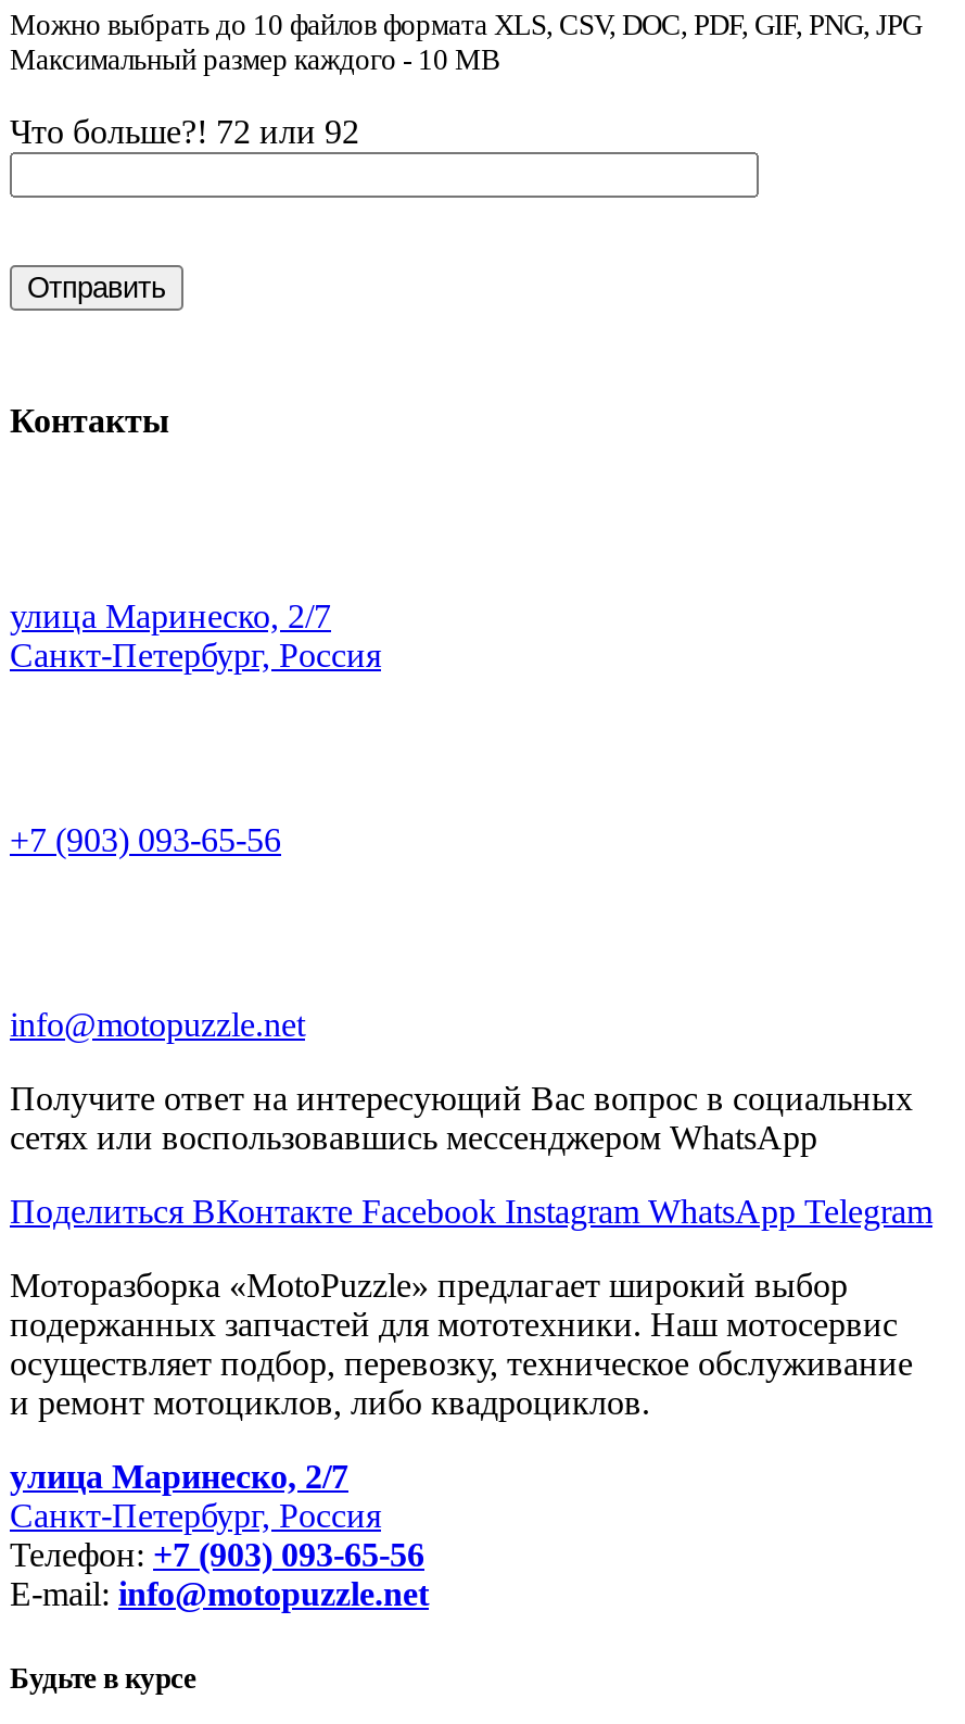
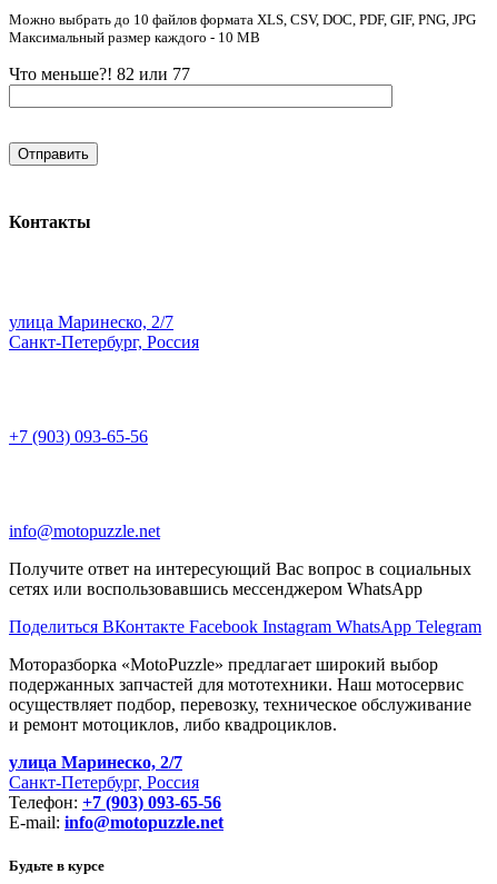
[10,114,359,151] Что больше?! 72 или 92 -> [9,65,190,84] Что меньше?! 82 или 77

